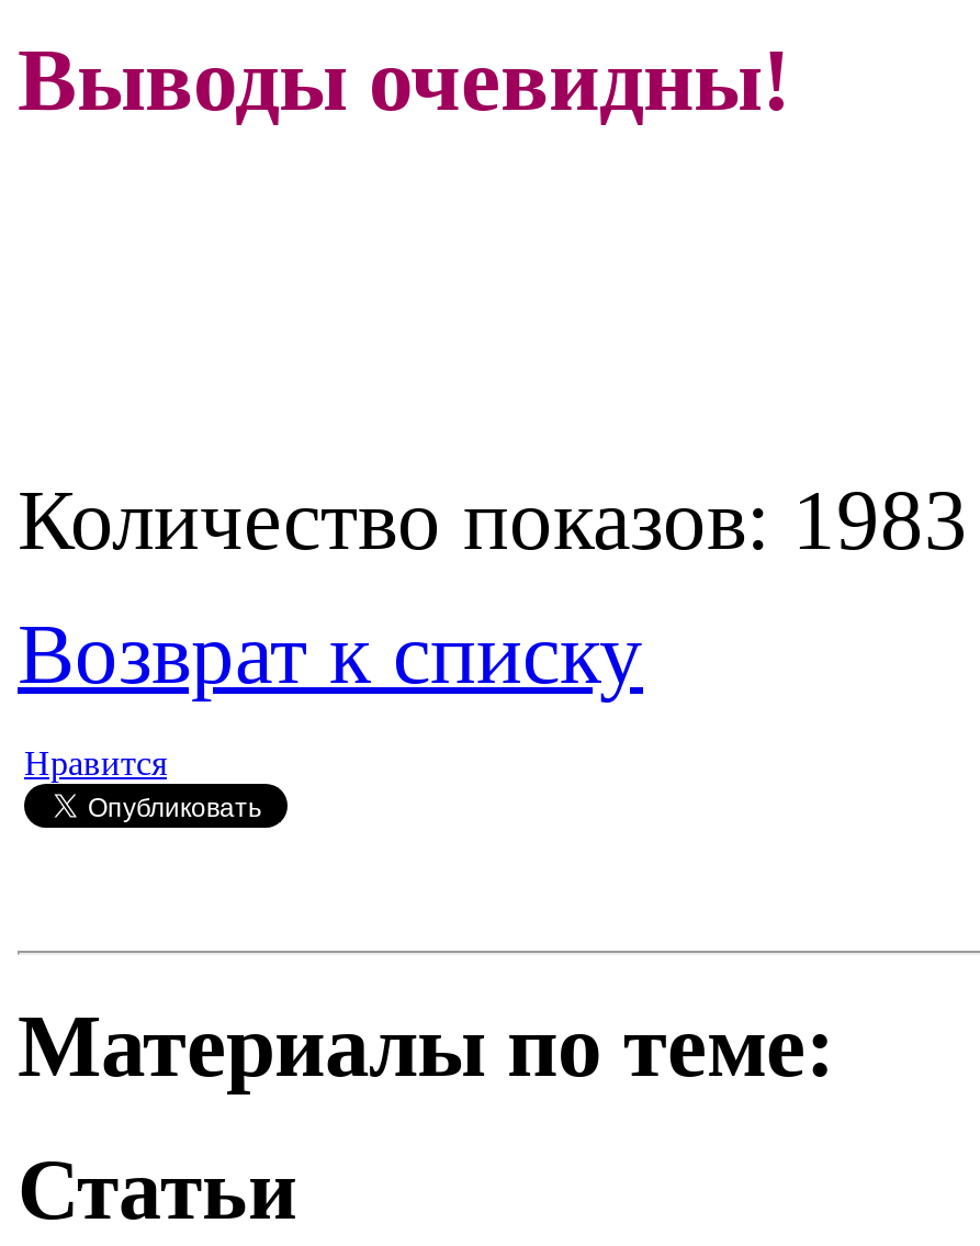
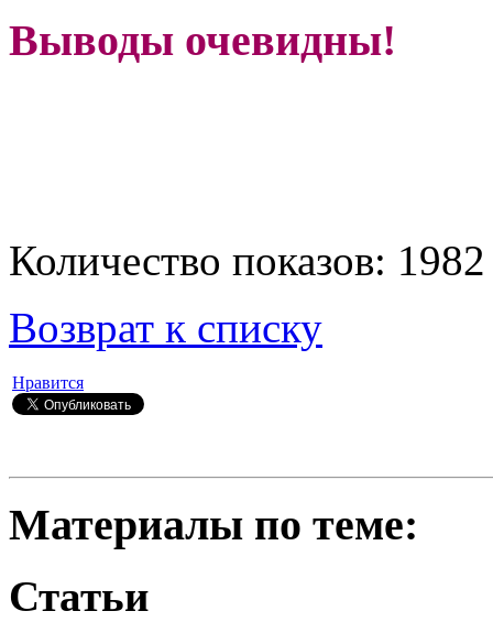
[18,471,968,566] Количество показов: 1983 -> [9,236,485,284] Количество показов: 1982

